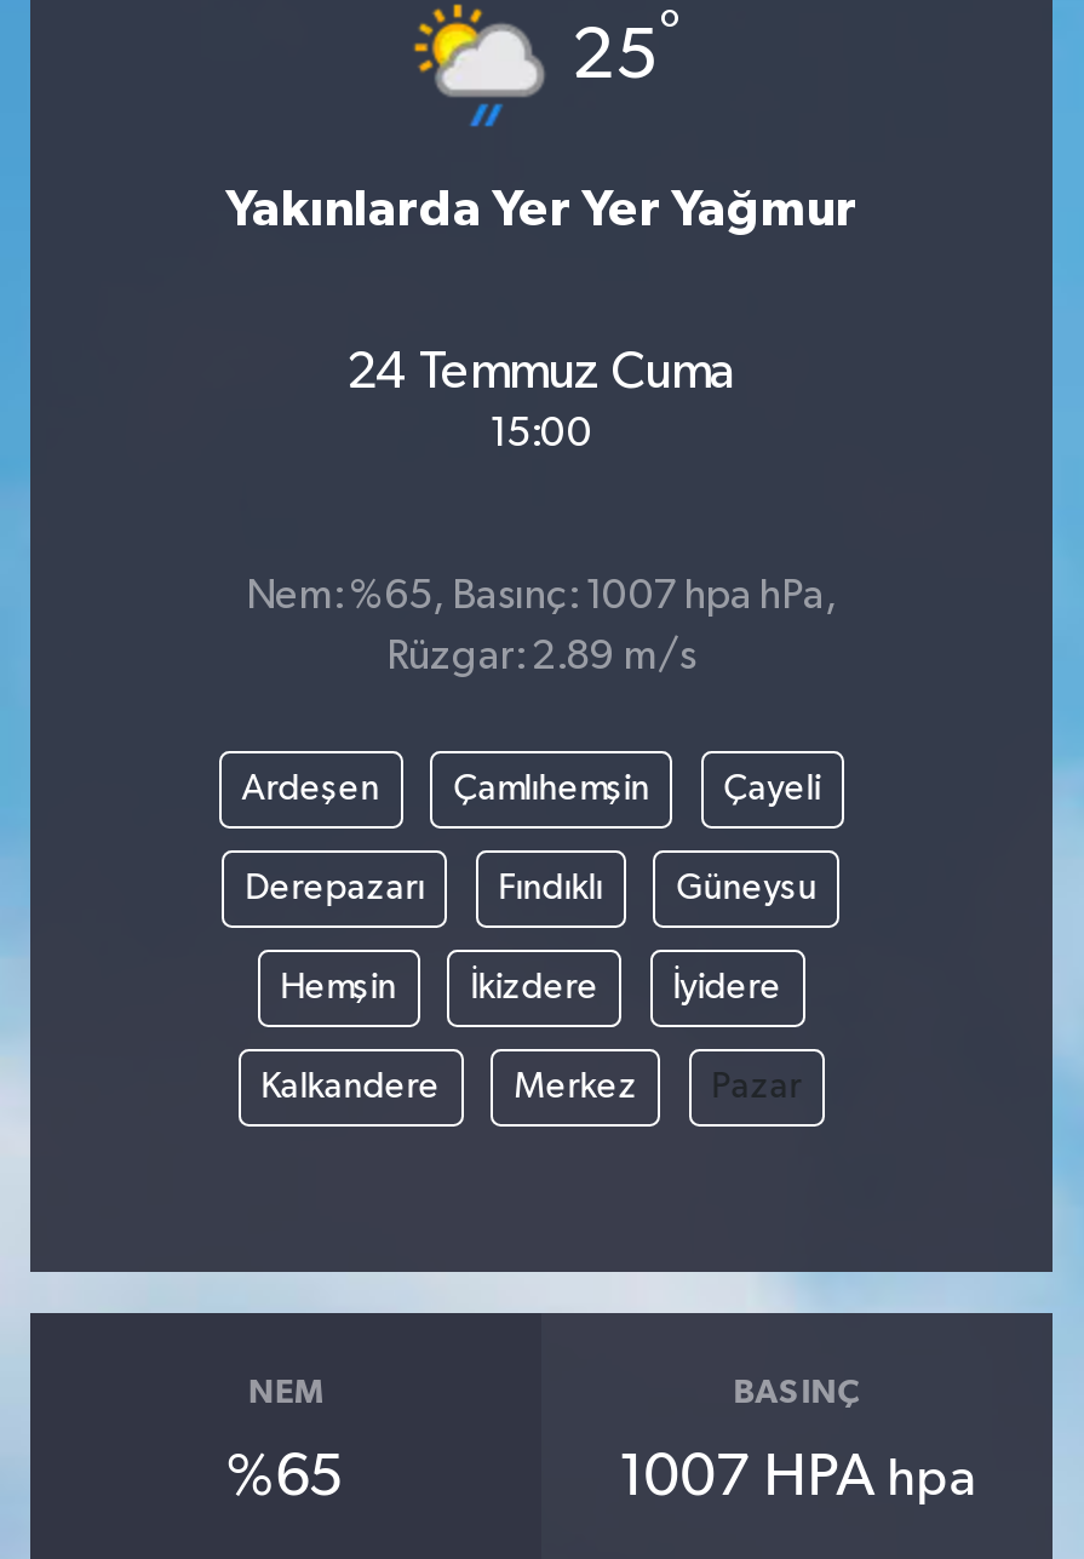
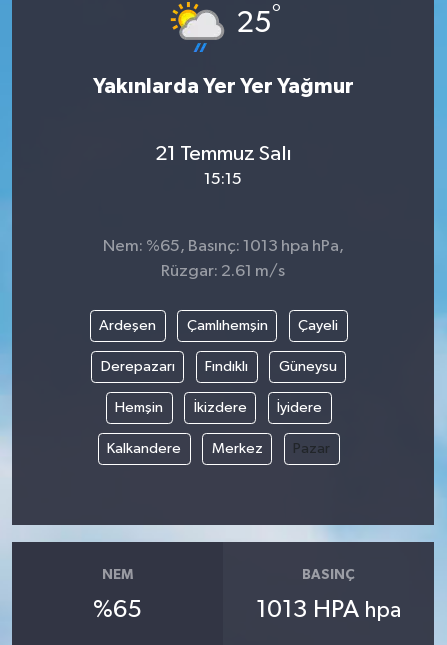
[346,345,736,399] 24 Temmuz Cuma -> [154,142,291,164] 21 Temmuz Salı
[489,413,593,454] 15:00 -> [204,170,242,187] 15:15
[246,577,837,618] Nem: %65, Basınç: 1007 hpa hPa, -> [102,238,343,255] Nem: %65, Basınç: 1013 hpa hPa,
[386,637,696,678] Rüzgar: 2.89 m/s -> [161,263,285,280] Rüzgar: 2.61 m/s
[618,1448,976,1506] 1007 HPA hpa -> [256,597,401,621] 1013 HPA hpa

